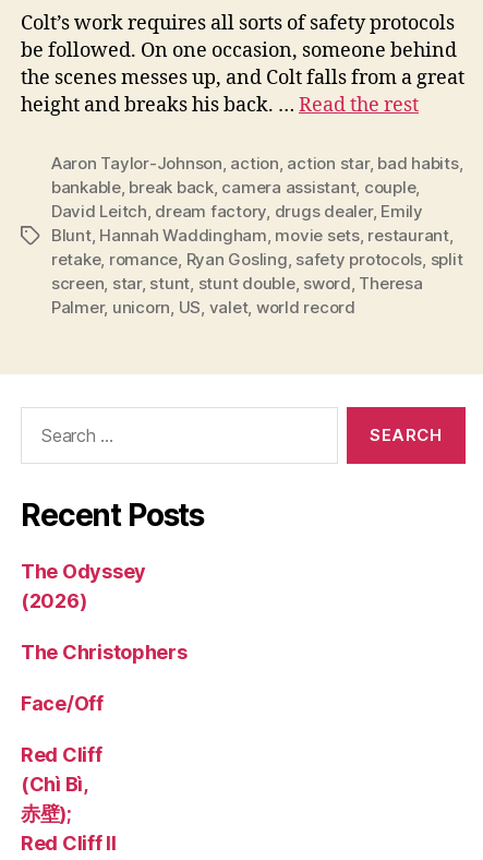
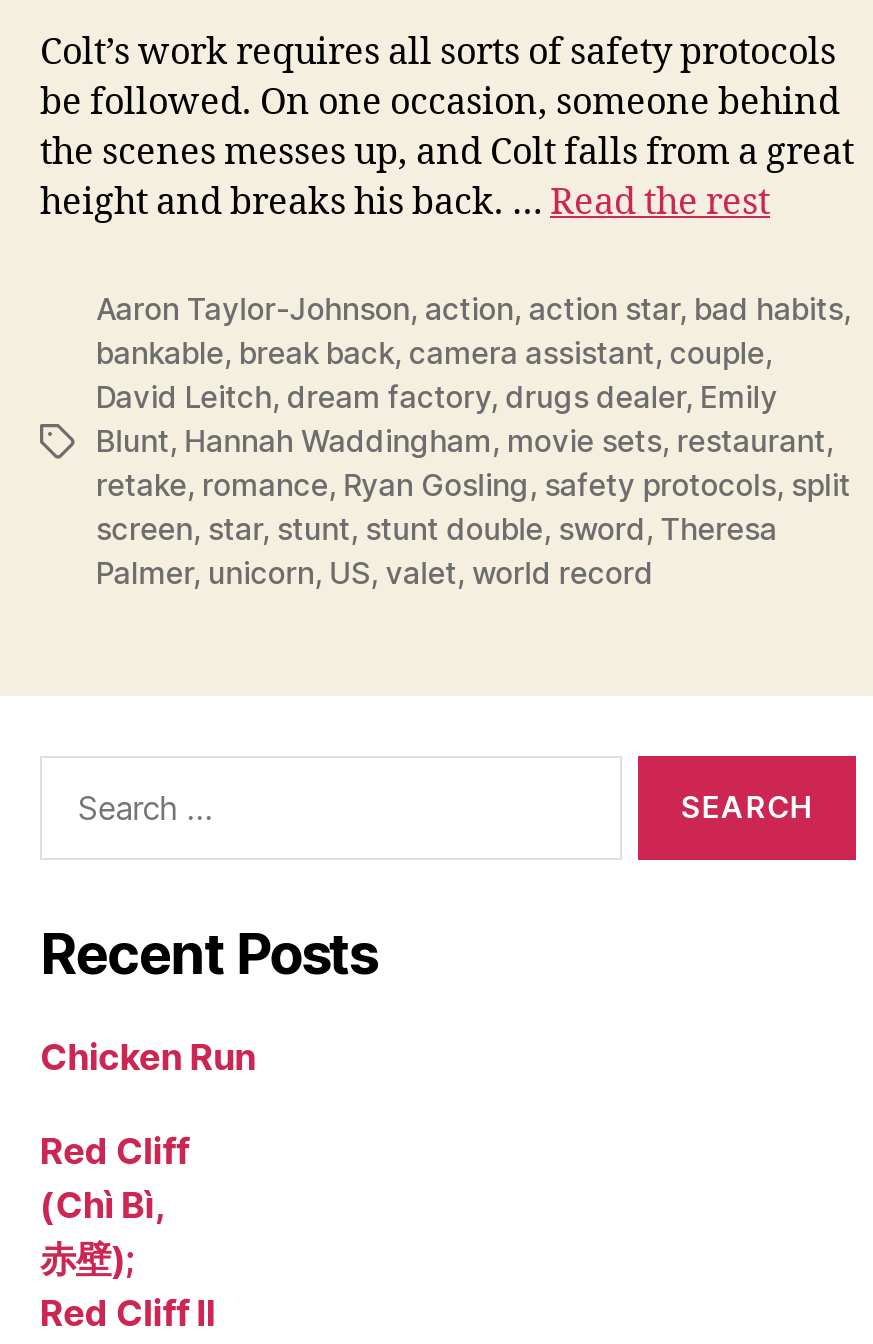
[21,560,187,715] The Odyssey | (2026) | The Christophers | Face/Off -> [40,1036,256,1078] Chicken Run

